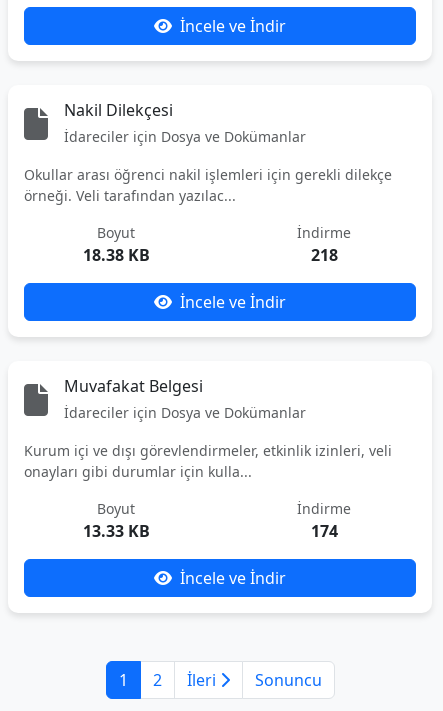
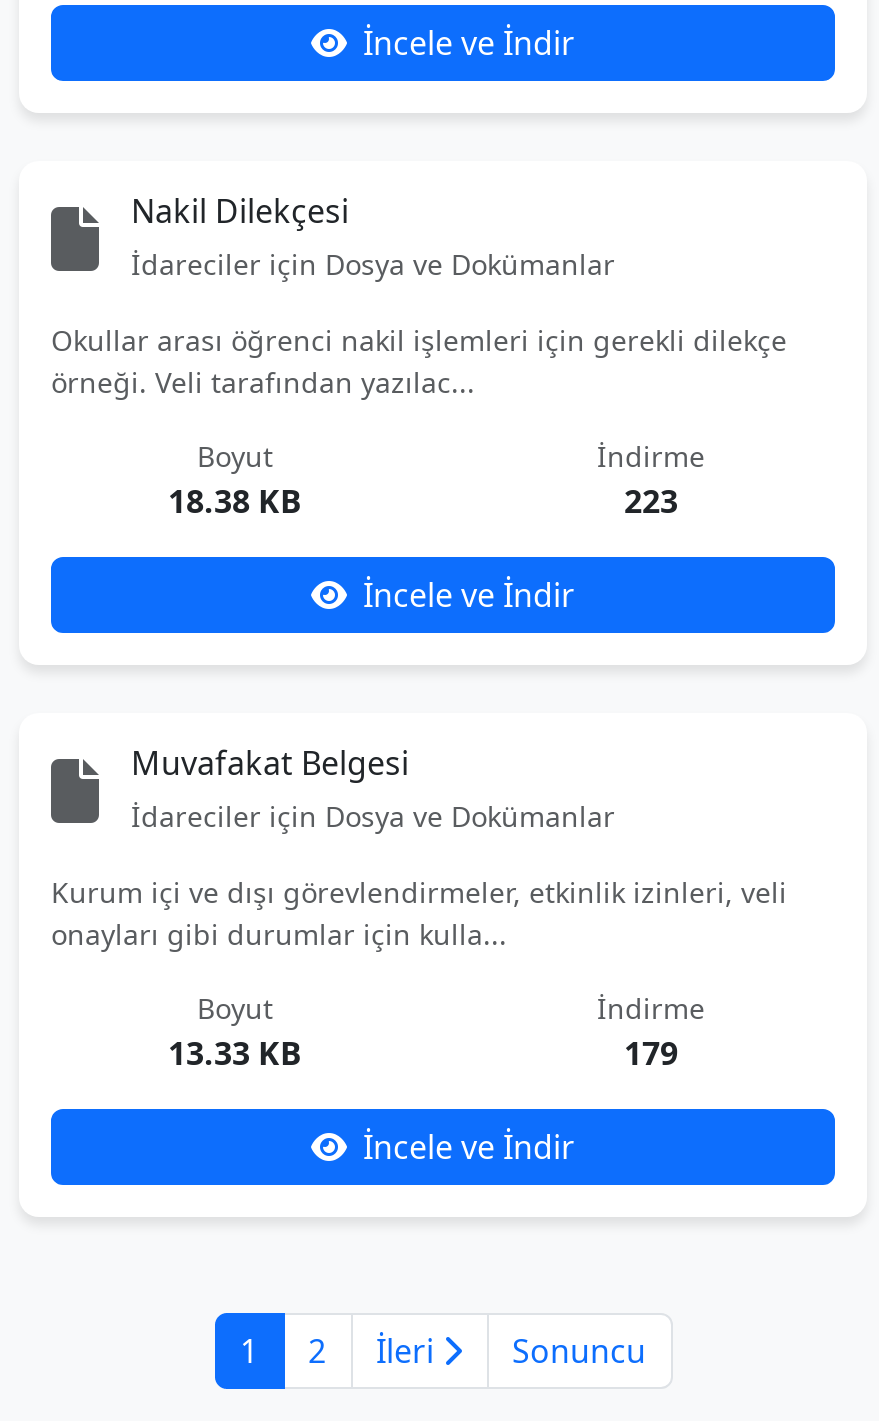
[310,244,337,266] 218 -> [624,479,678,523] 223
[310,520,337,542] 174 -> [624,1031,678,1075] 179

